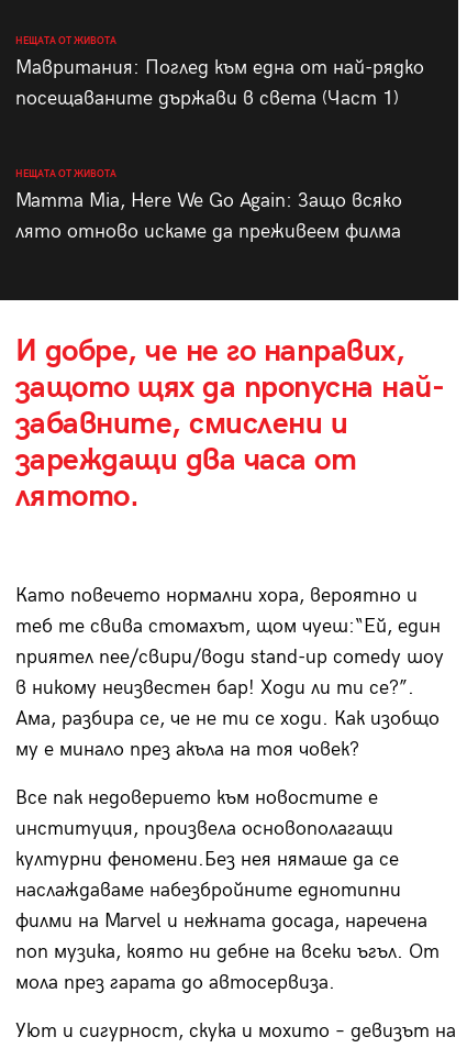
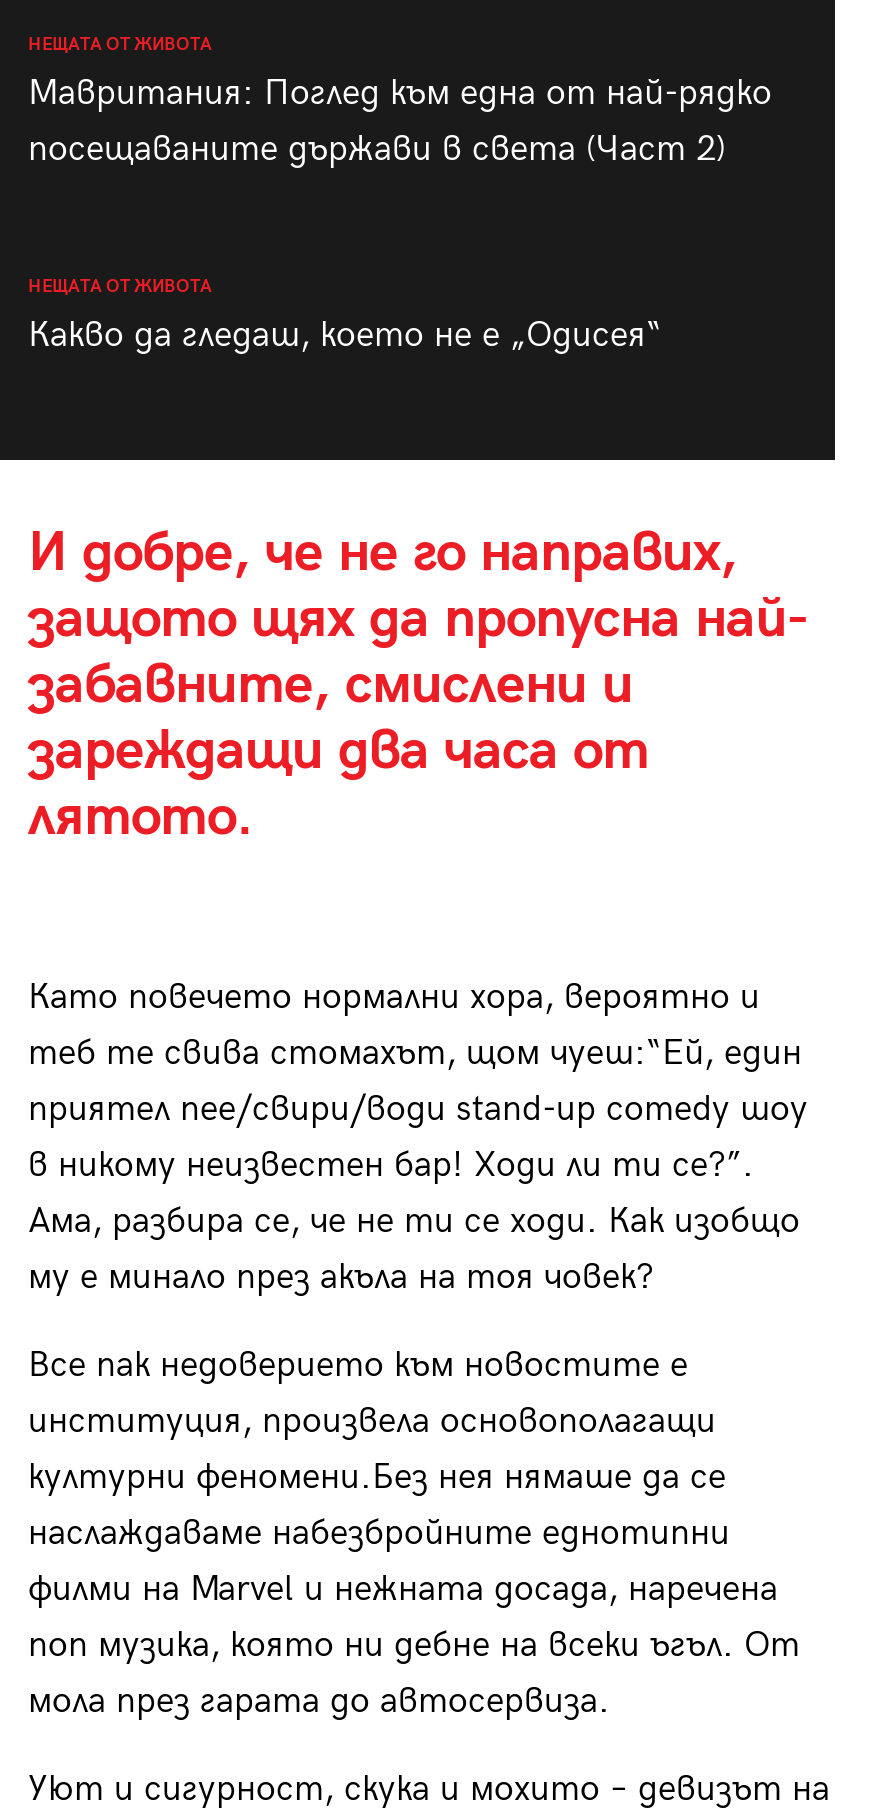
[15,87,398,110] посещаваните държави в света (Част 1) -> [28,129,726,171] посещаваните държави в света (Част 2)
[15,190,402,243] Mamma Mia, Here We Go Again: Защо всяко | лято отново искаме да преживеем филма -> [28,315,662,357] Какво да гледаш, което не е „Одисея“

